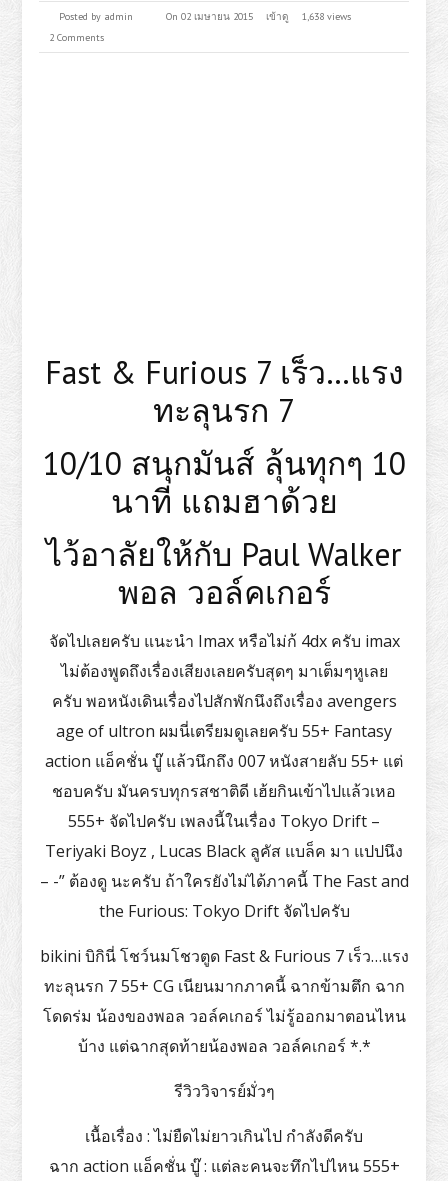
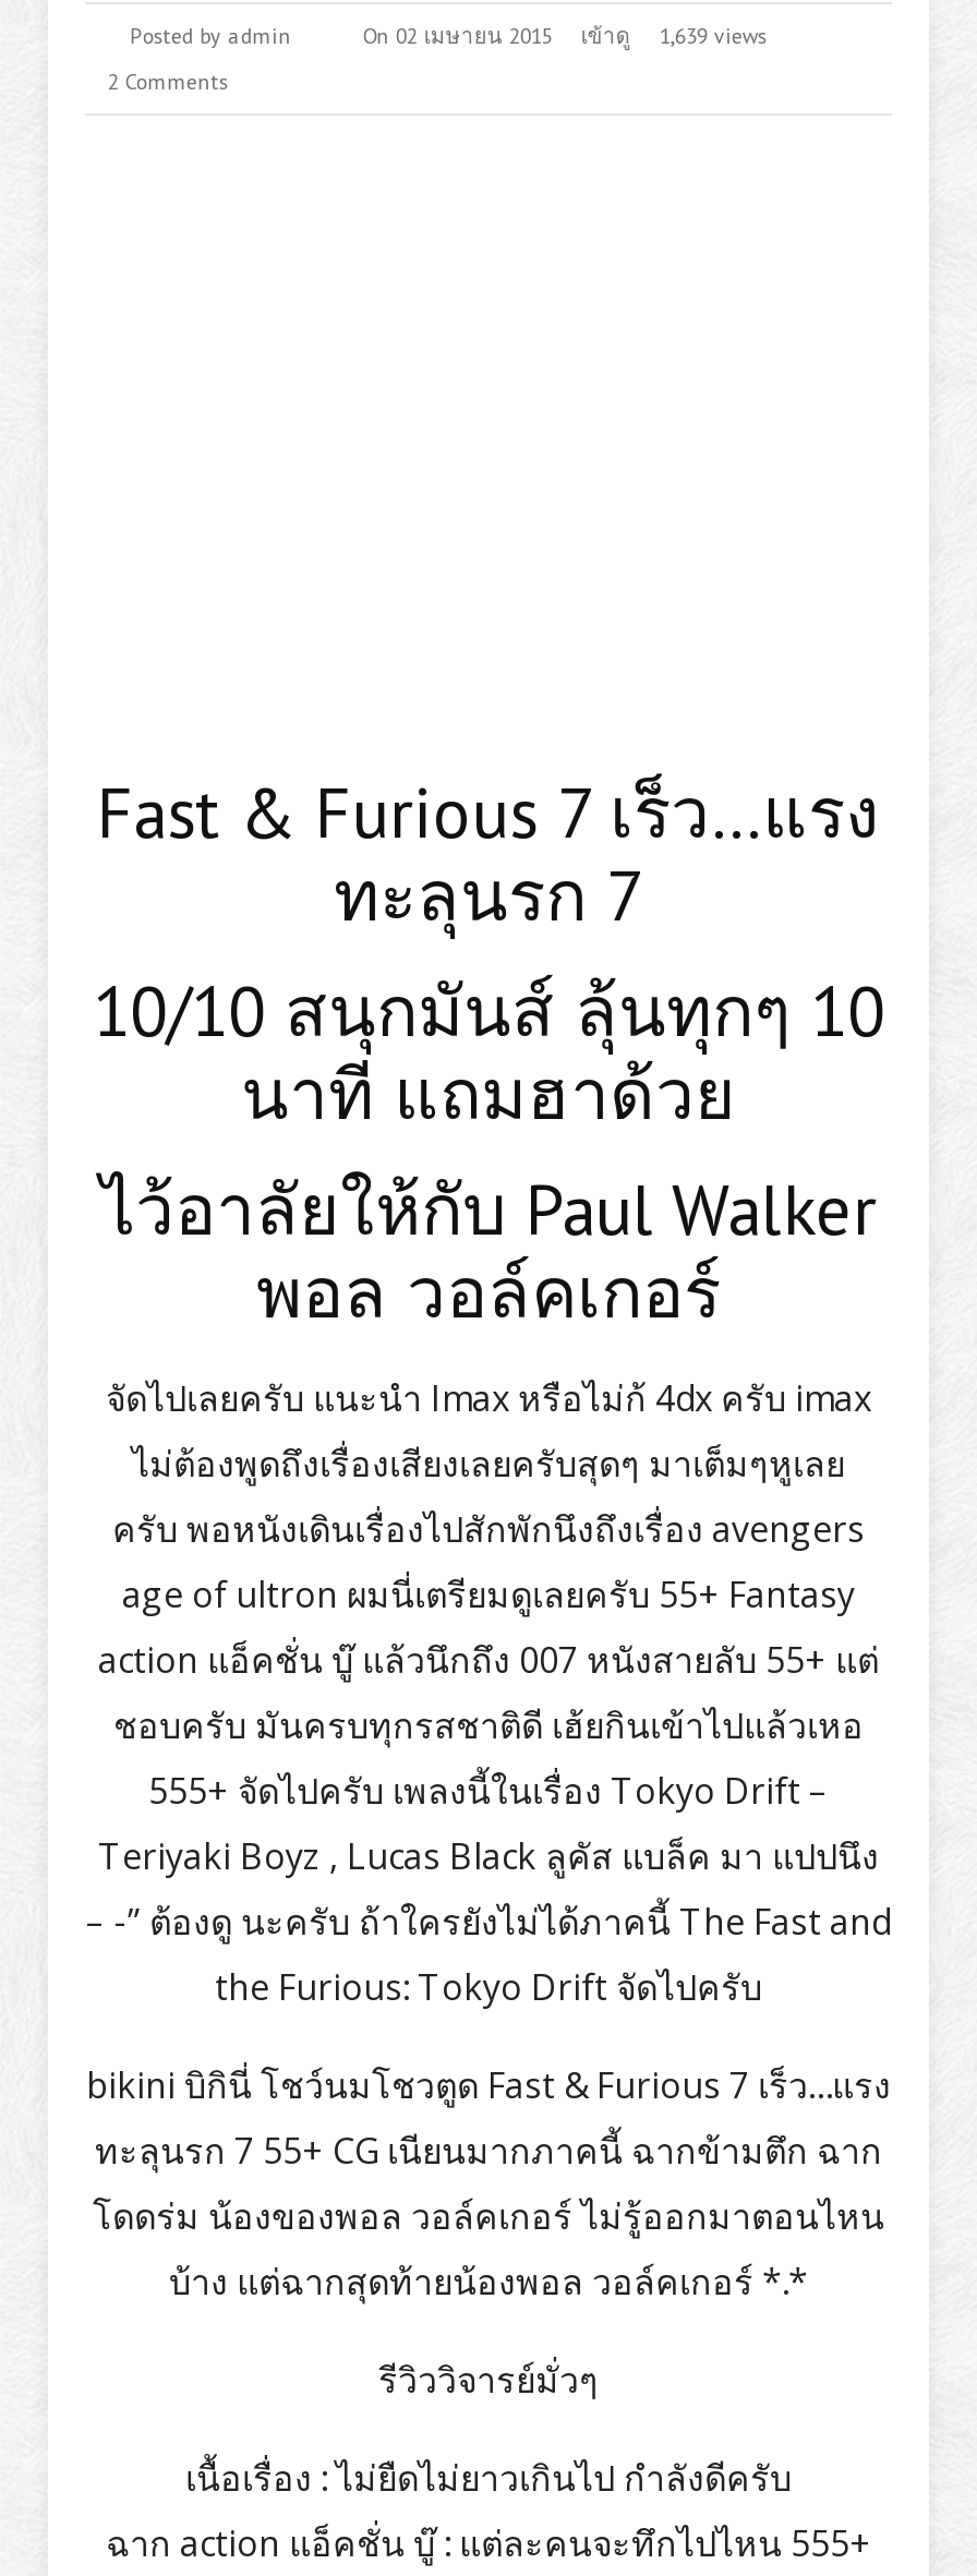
[166,10,351,23] On 02 เมษายน 2015 เข้าดู 1,638 views -> [363,22,766,51] On 02 เมษายน 2015 เข้าดู 1,639 views

